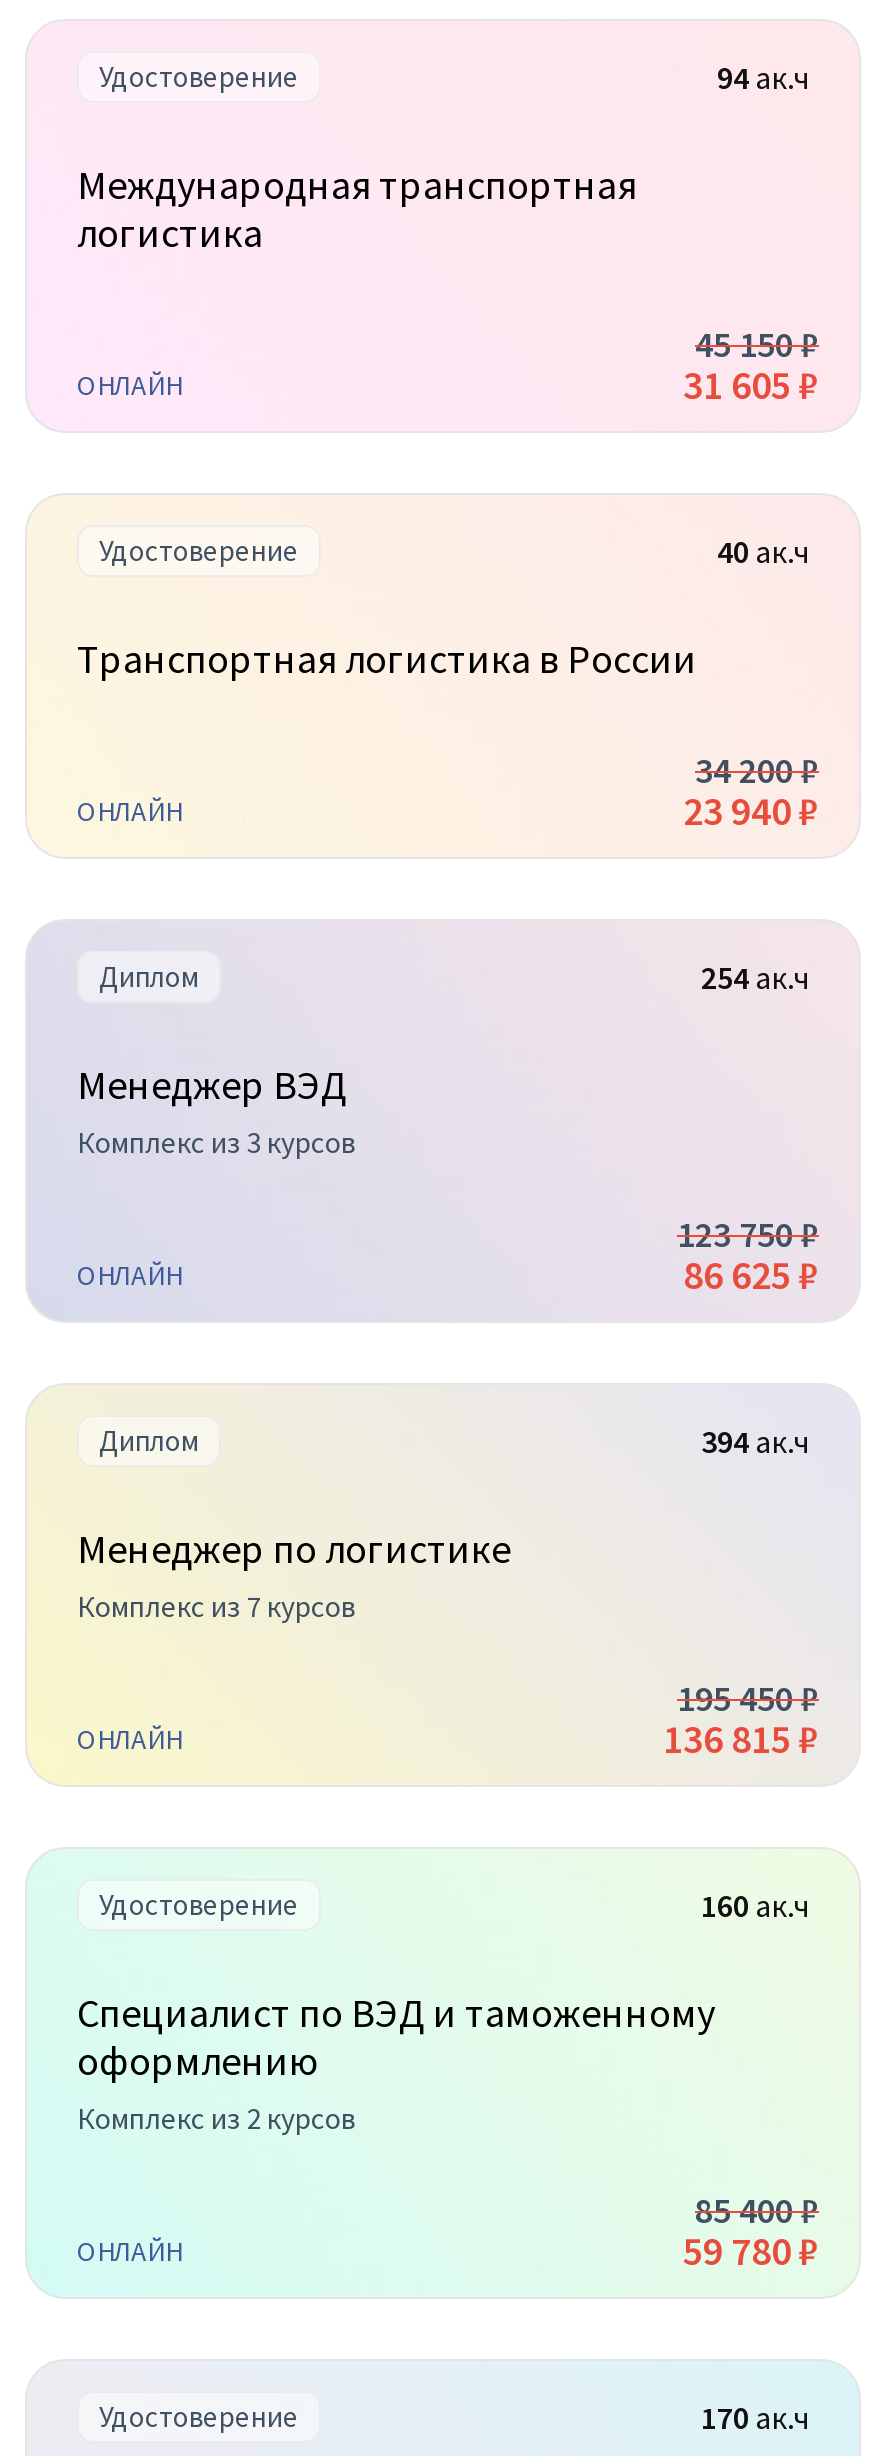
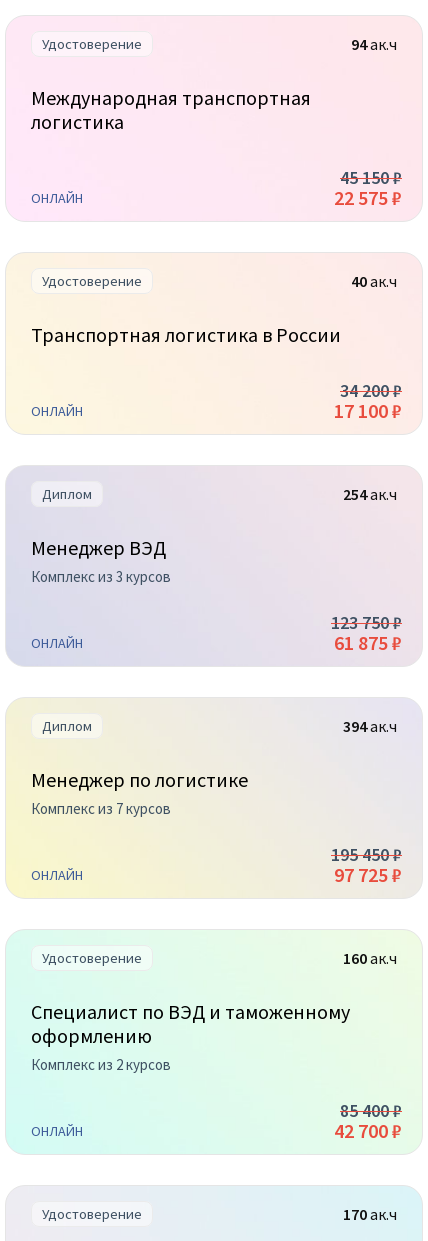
[683,359,819,409] 31 605 ₽ -> [334,185,402,210] 22 575 ₽
[683,785,819,835] 23 940 ₽ -> [334,398,402,423] 17 100 ₽
[683,1249,819,1299] 86 625 ₽ -> [334,630,402,655] 61 875 ₽
[663,1713,819,1763] 136 815 ₽ -> [334,862,402,887] 97 725 ₽
[683,2225,819,2275] 59 780 ₽ -> [334,1118,402,1143] 42 700 ₽

